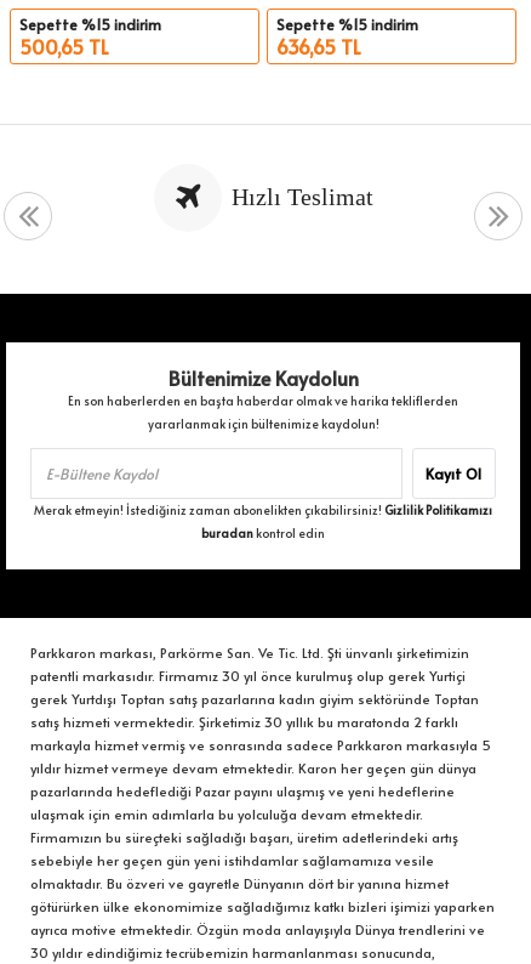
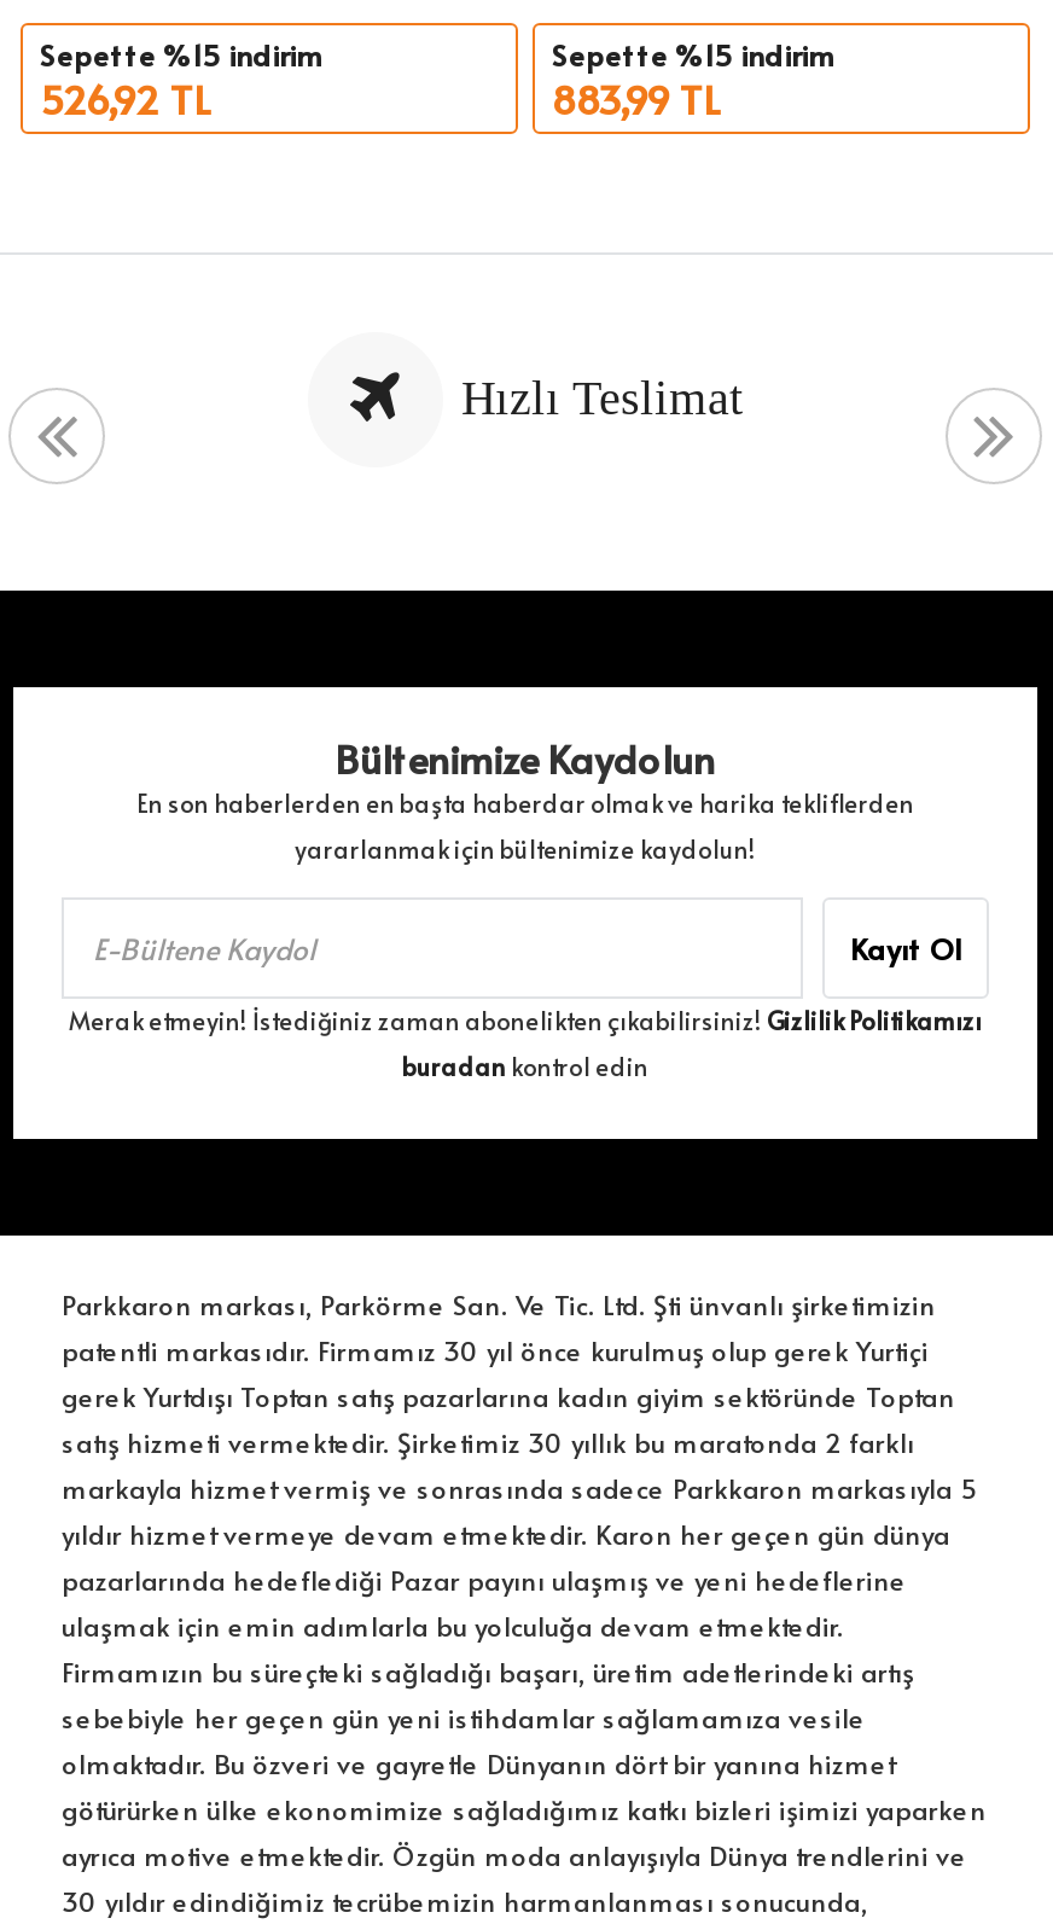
[19,32,109,59] 500,65 TL -> [40,70,211,123] 526,92 TL
[276,32,361,59] 636,65 TL -> [552,70,721,123] 883,99 TL

